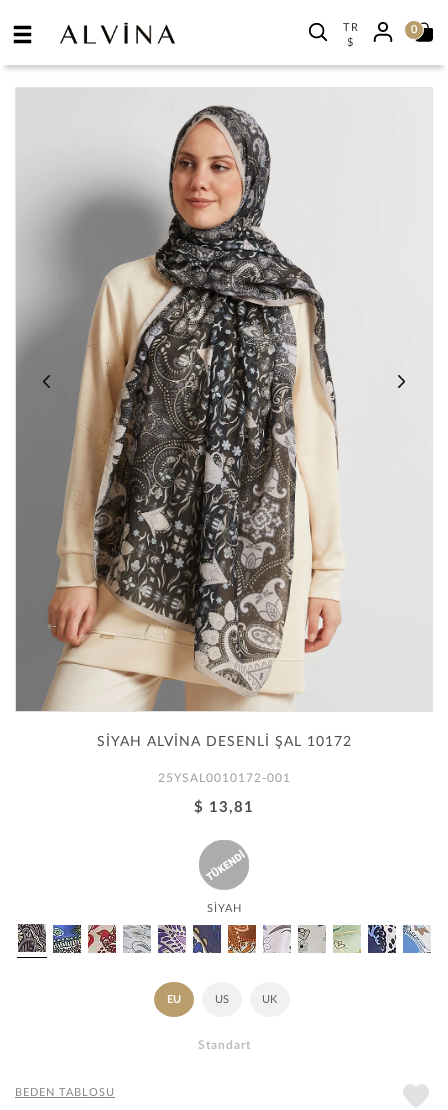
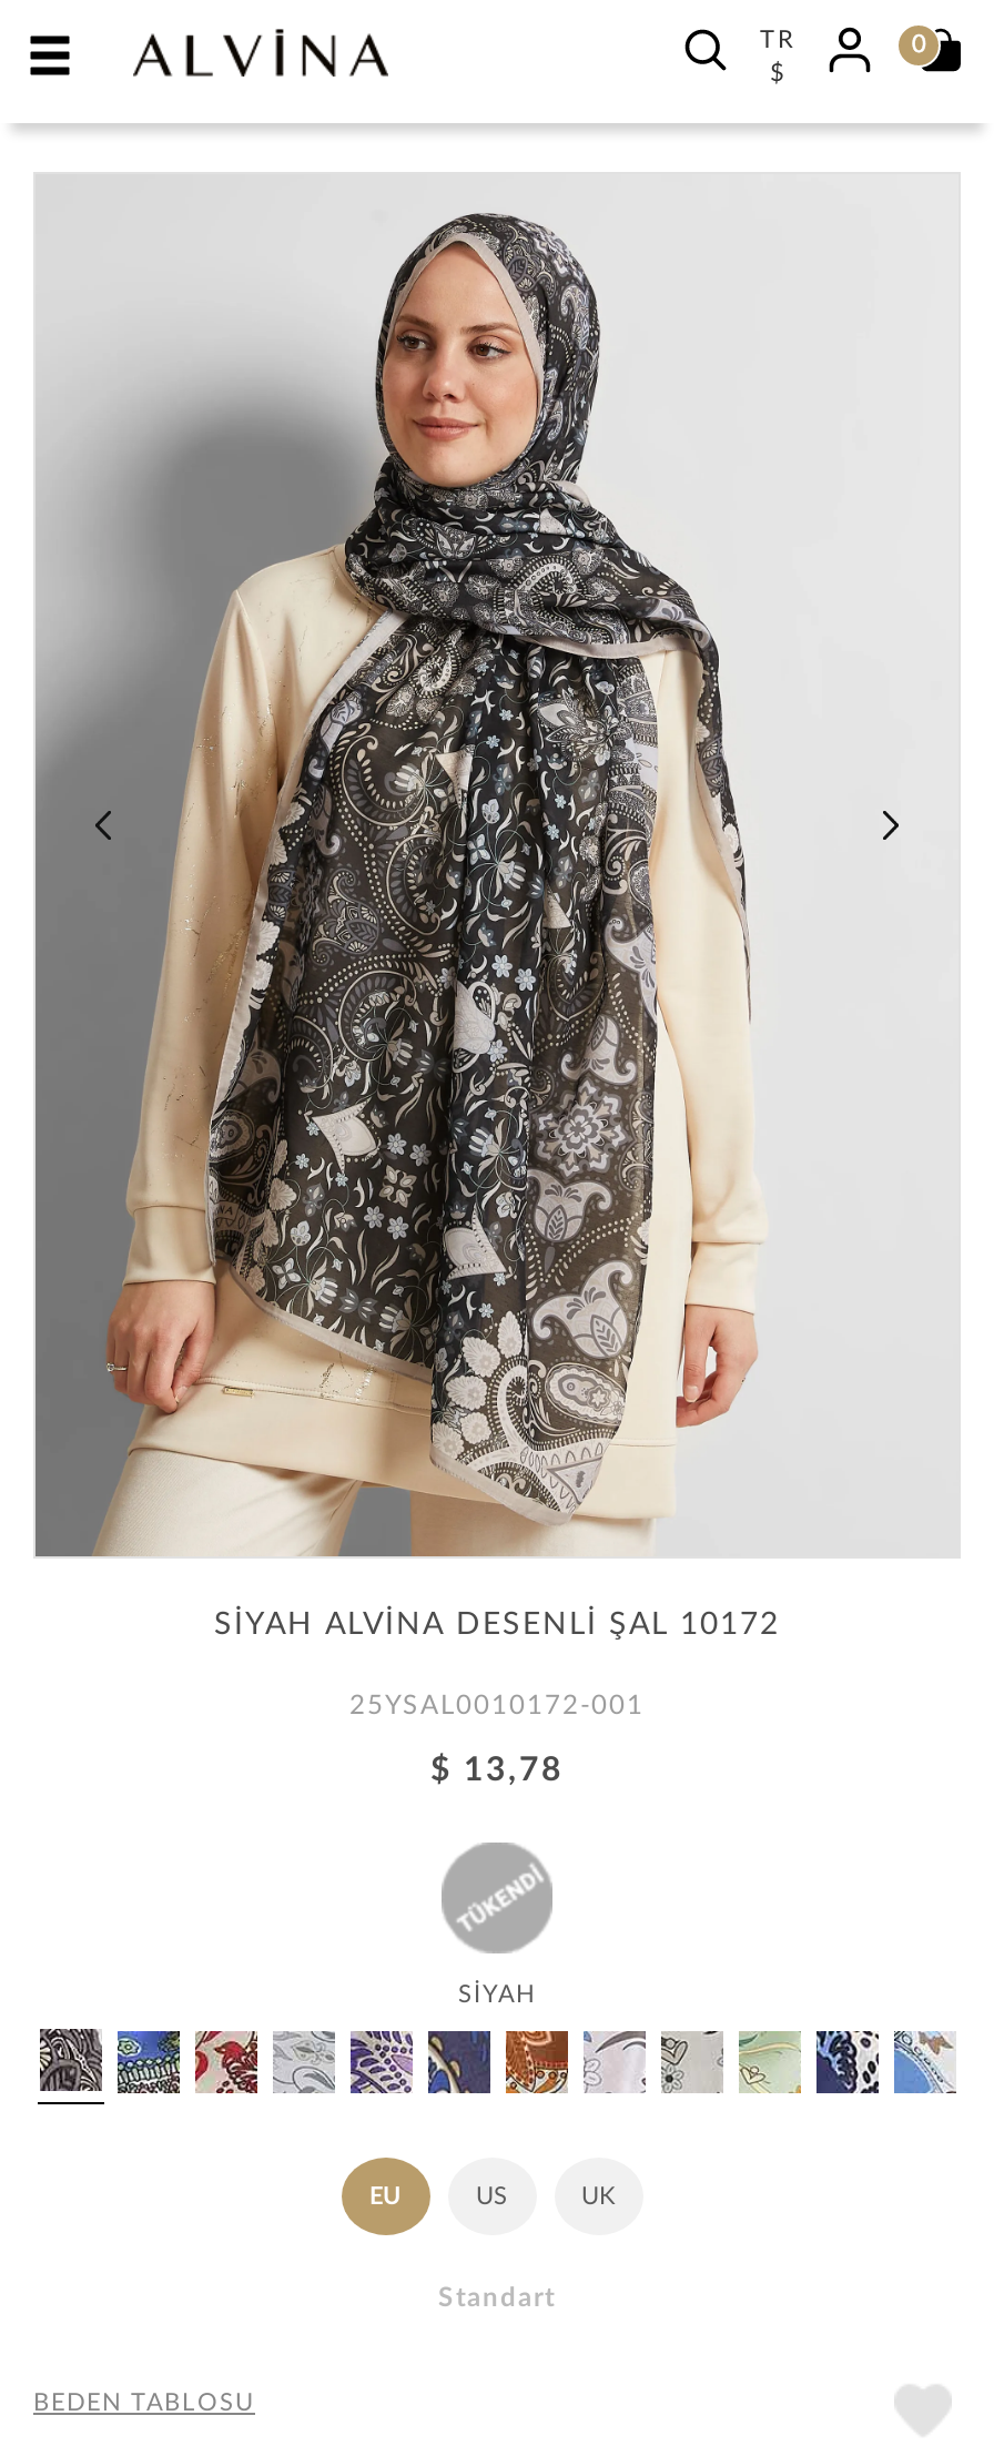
[194,800,254,815] $ 13,81 -> [430,1755,564,1788] $ 13,78

